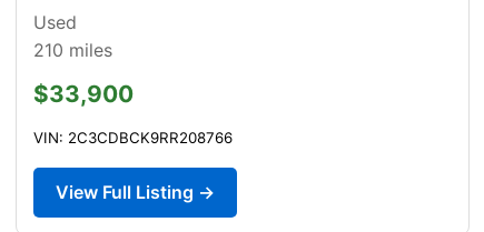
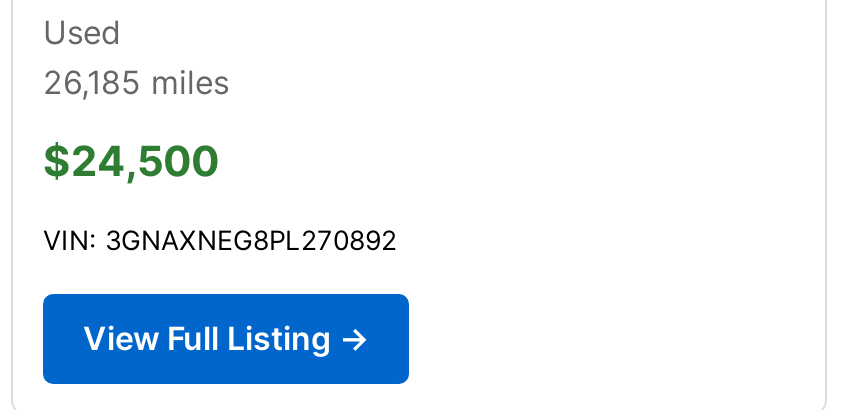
[33,39,112,61] 210 miles -> [43,62,229,102] 26,185 miles
[33,80,134,108] $33,900 -> [43,136,219,186] $24,500
[33,129,233,146] VIN: 2C3CDBCK9RR208766 -> [43,224,397,256] VIN: 3GNAXNEG8PL270892

